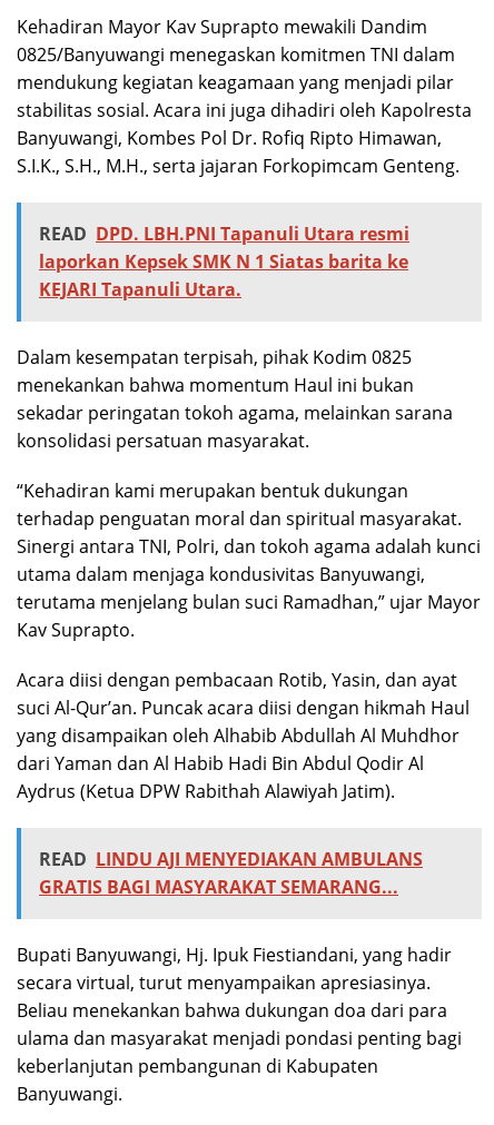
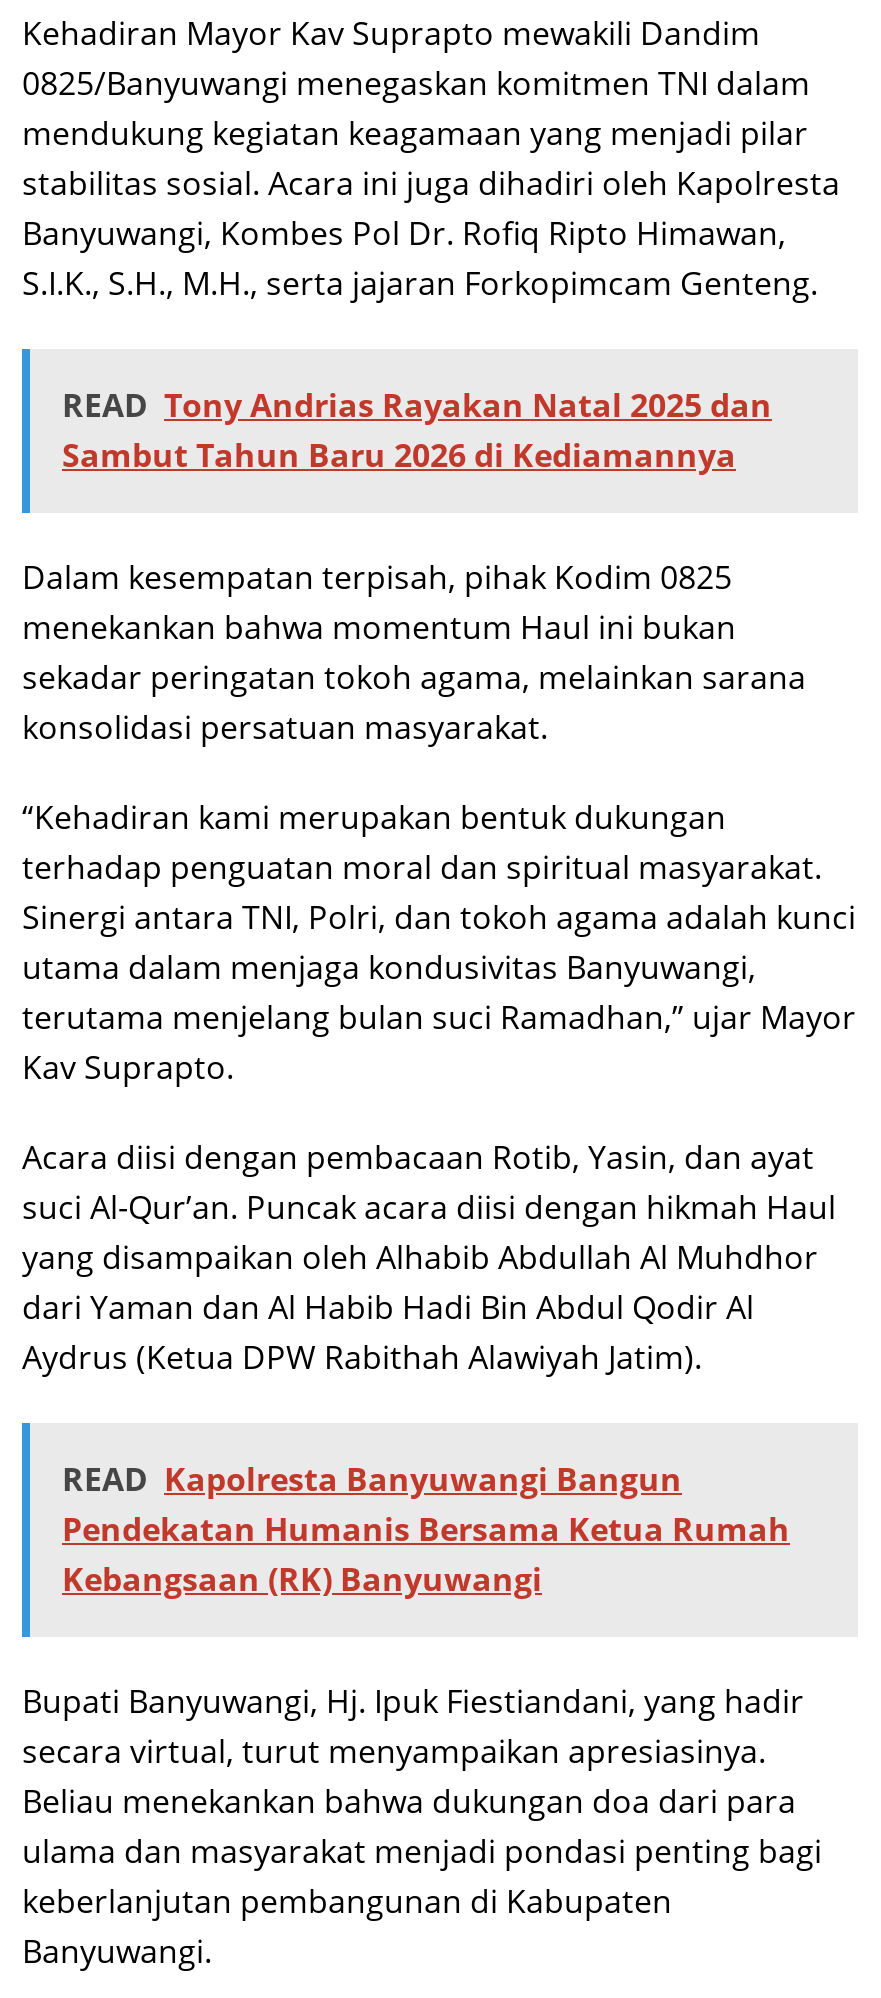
[39,222,409,302] READ DPD. LBH.PNI Tapanuli Utara resmi | laporkan Kepsek SMK N 1 Siatas barita ke | KEJARI Tapanuli Utara. -> [62,384,772,478] READ Tony Andrias Rayakan Natal 2025 dan | Sambut Tahun Baru 2026 di Kediamannya
moved [17,345,481,804] -> [22,556,856,1380]: Dalam kesempatan terpisah, pihak Kodim 0825 | menekankan bahwa momentum Haul ini bukan | sekadar peringatan tokoh agama, melainkan sarana | ... | dari Yaman dan Al Habib Hadi Bin Abdul Qodir Al | Aydrus (Ketua DPW Rabithah Alawiyah Jatim).
[39,847,423,900] READ LINDU AJI MENYEDIAKAN AMBULANS | GRATIS BAGI MASYARAKAT SEMARANG... -> [62,1458,790,1602] READ Kapolresta Banyuwangi Bangun | Pendekatan Humanis Bersama Ketua Rumah | Kebangsaan (RK) Banyuwangi

